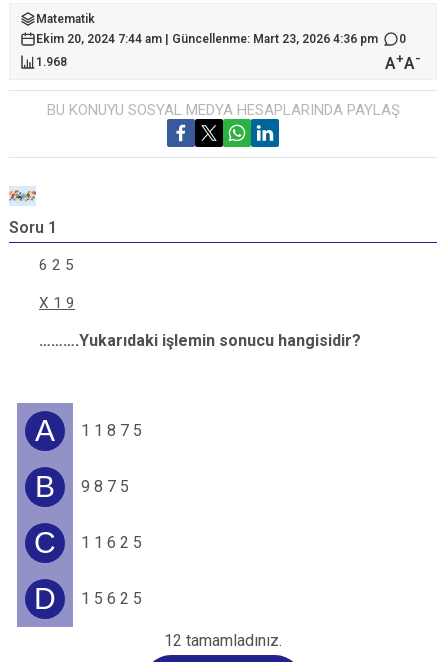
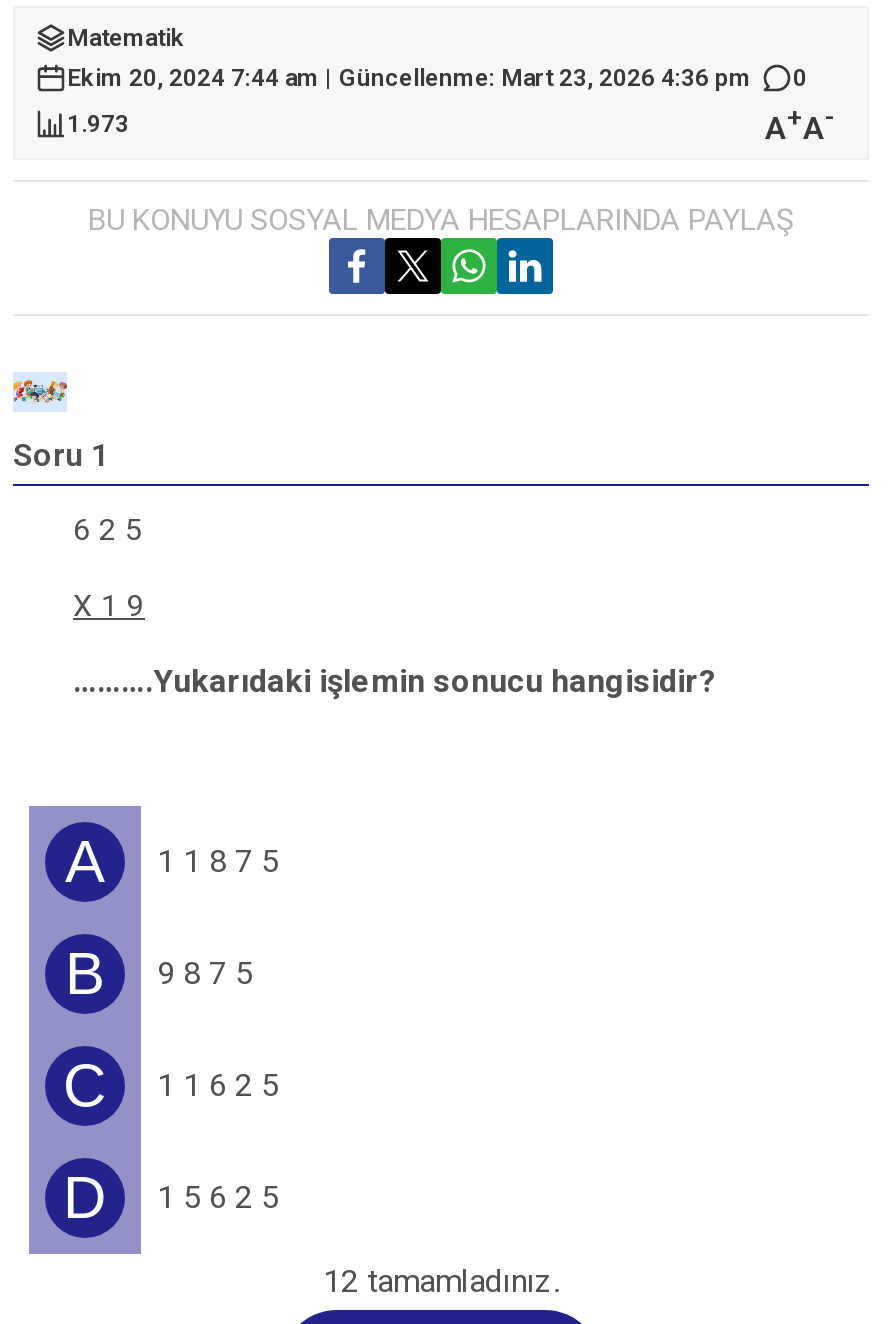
[36,55,67,69] 1.968 -> [67,109,129,137] 1.973

